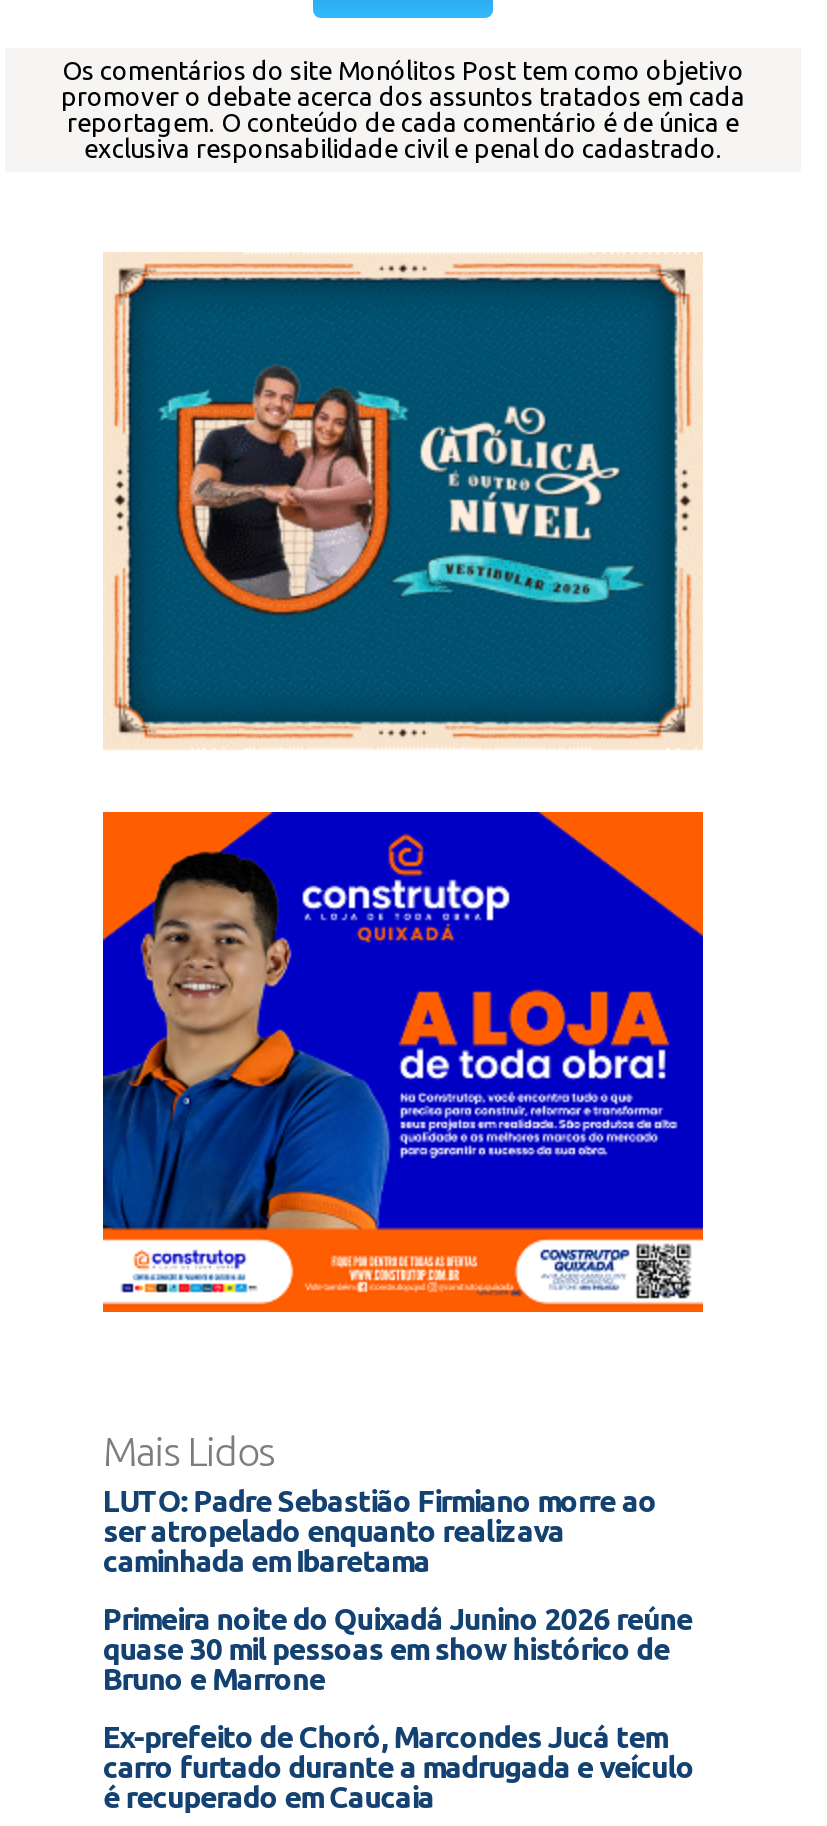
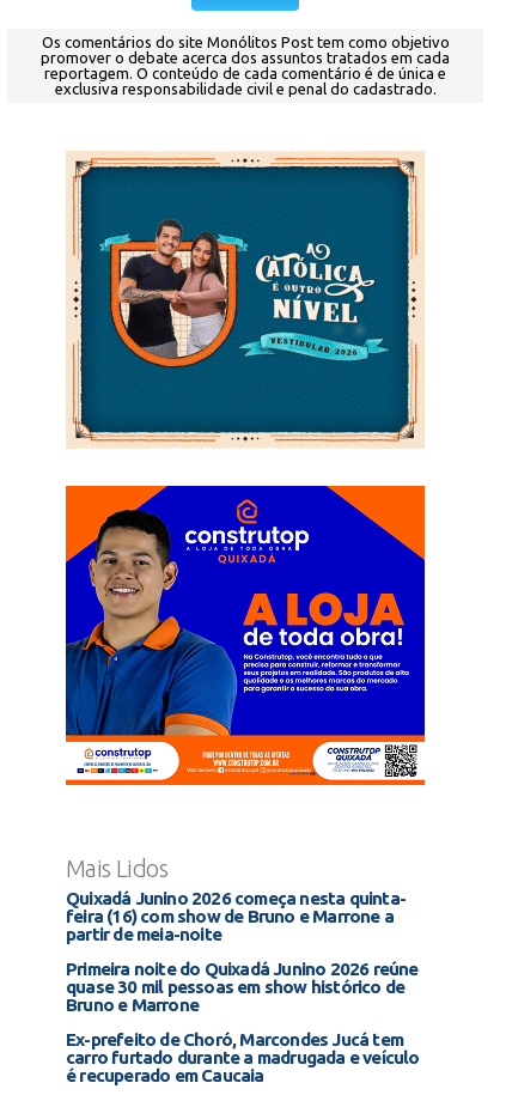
[103,1484,657,1578] LUTO: Padre Sebastião Firmiano morre ao | ser atropelado enquanto realizava | caminhada em Ibaretama -> [66,888,406,944] Quixadá Junino 2026 começa nesta quinta- | feira (16) com show de Bruno e Marrone a | partir de meia-noite

